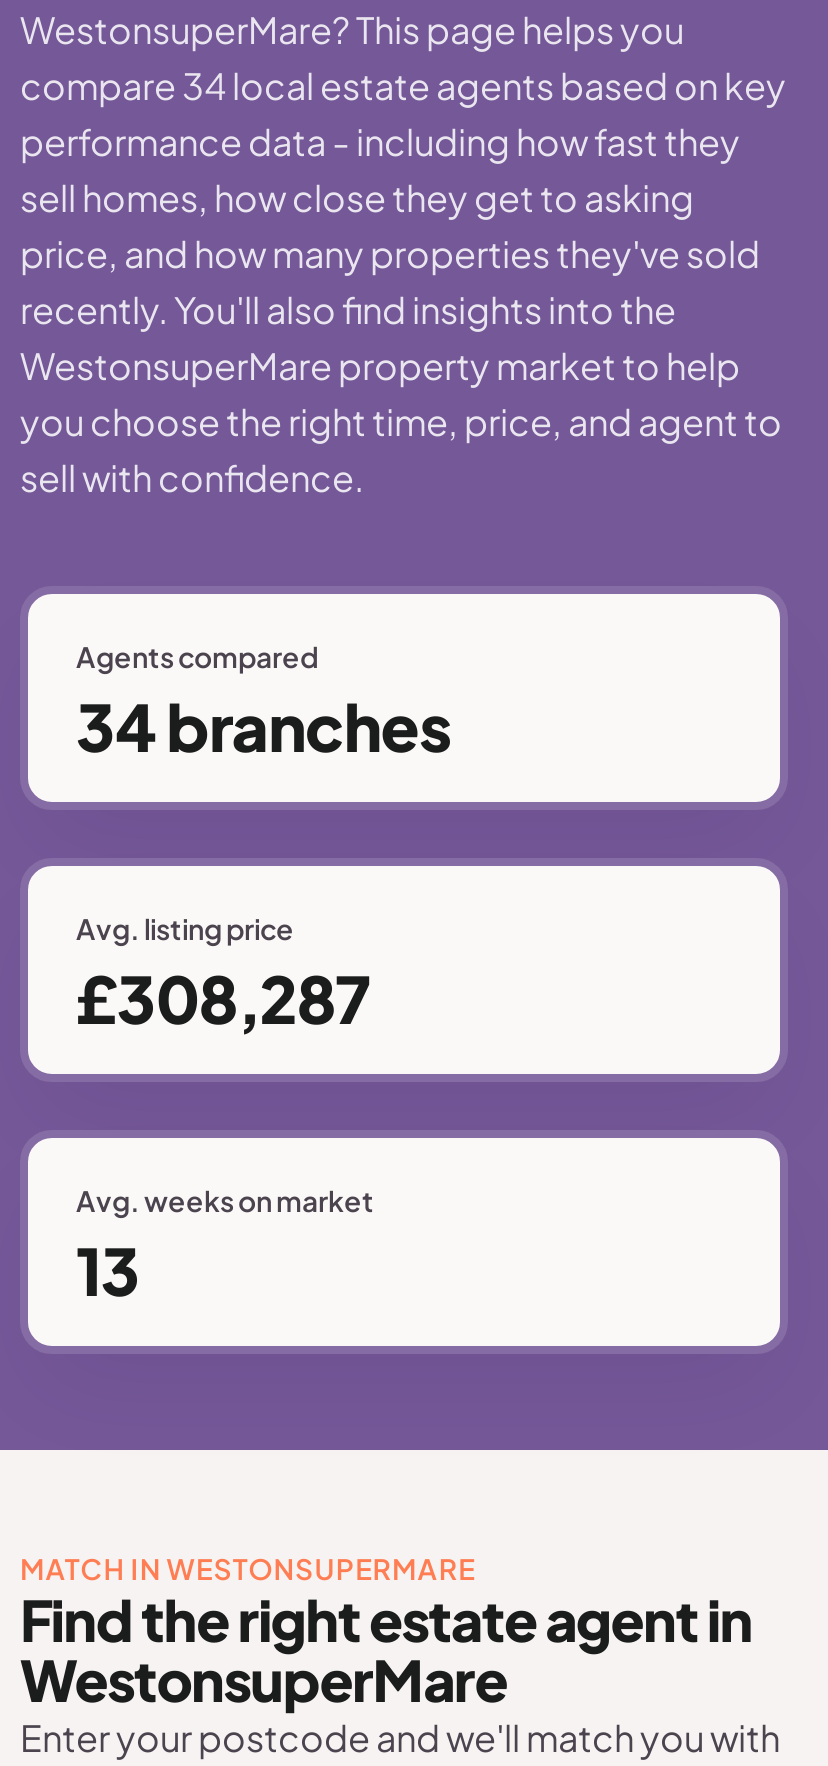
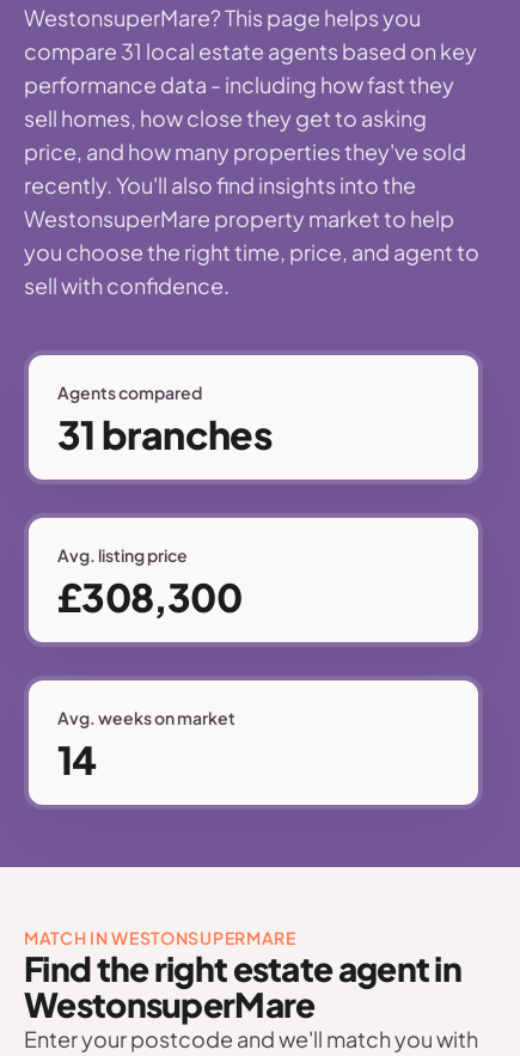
[20,62,786,108] compare 34 local estate agents based on key -> [24,37,477,65] compare 31 local estate agents based on key
[76,686,450,766] 34 branches -> [57,410,271,458] 31 branches
[76,958,370,1038] £308,287 -> [57,573,241,621] £308,300
[76,1230,139,1310] 13 -> [57,735,96,783] 14

